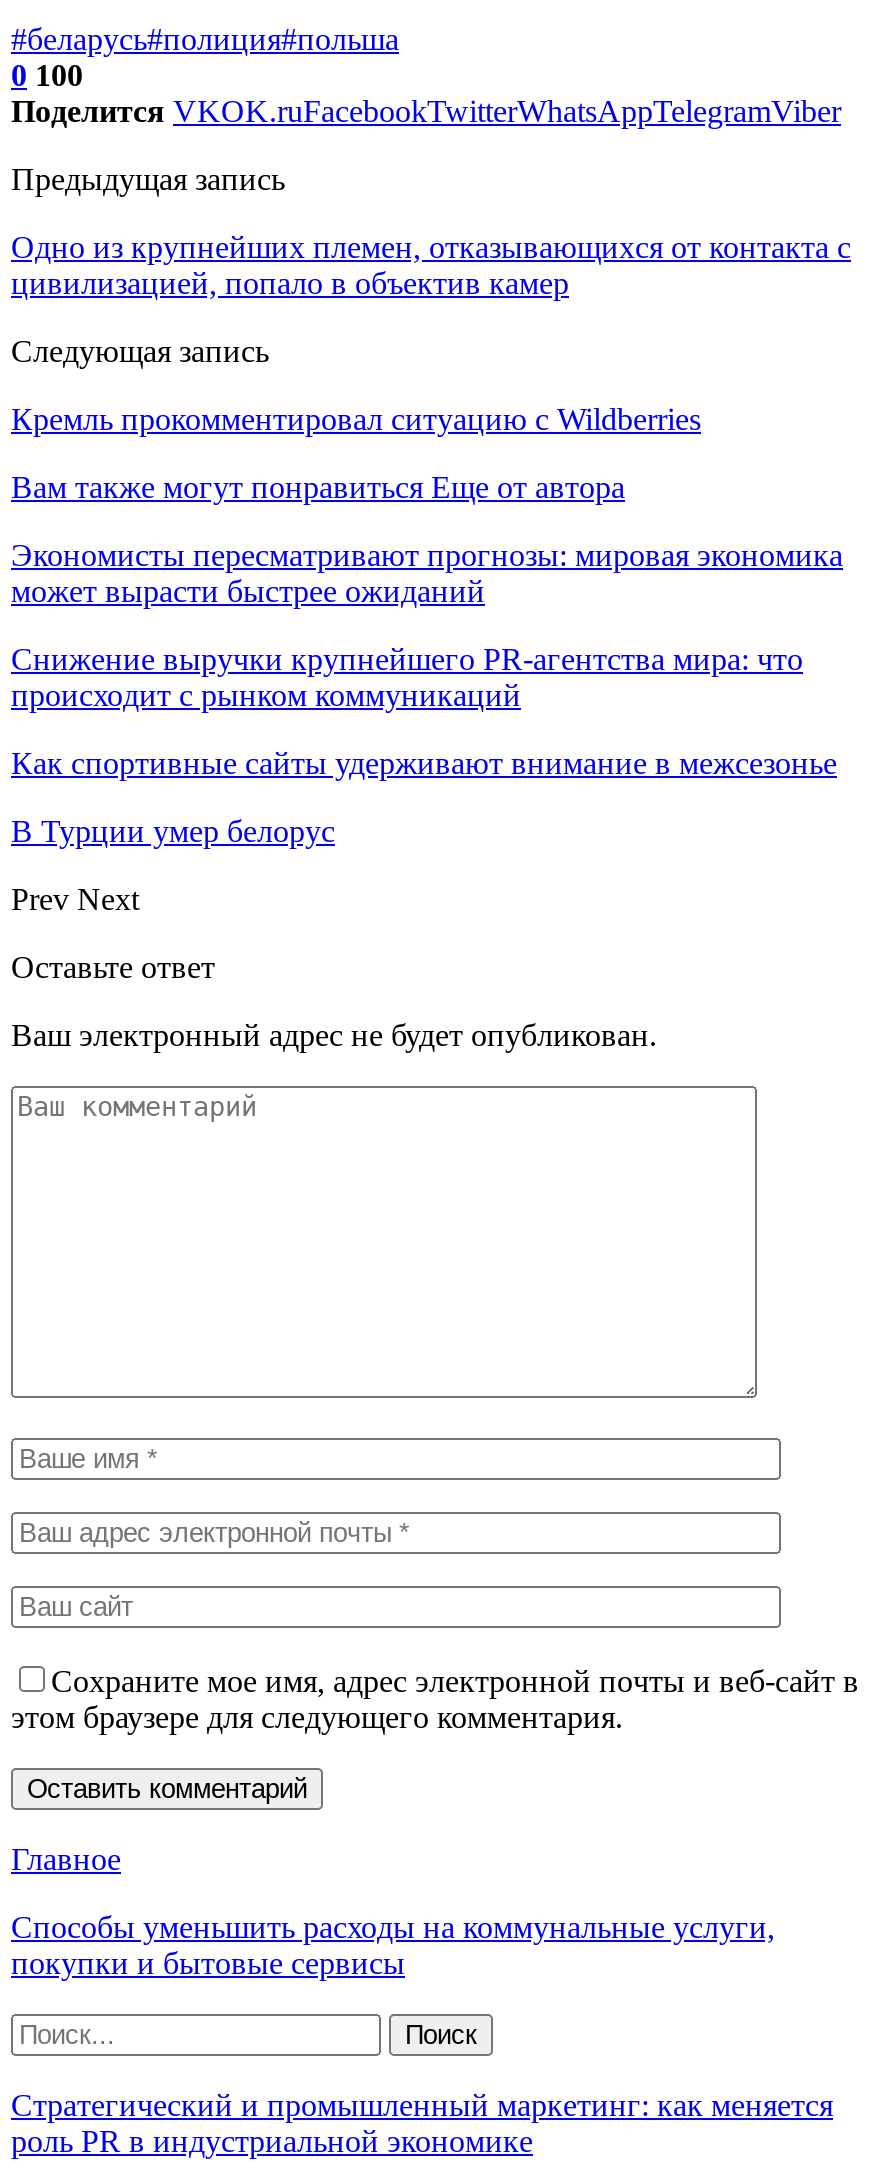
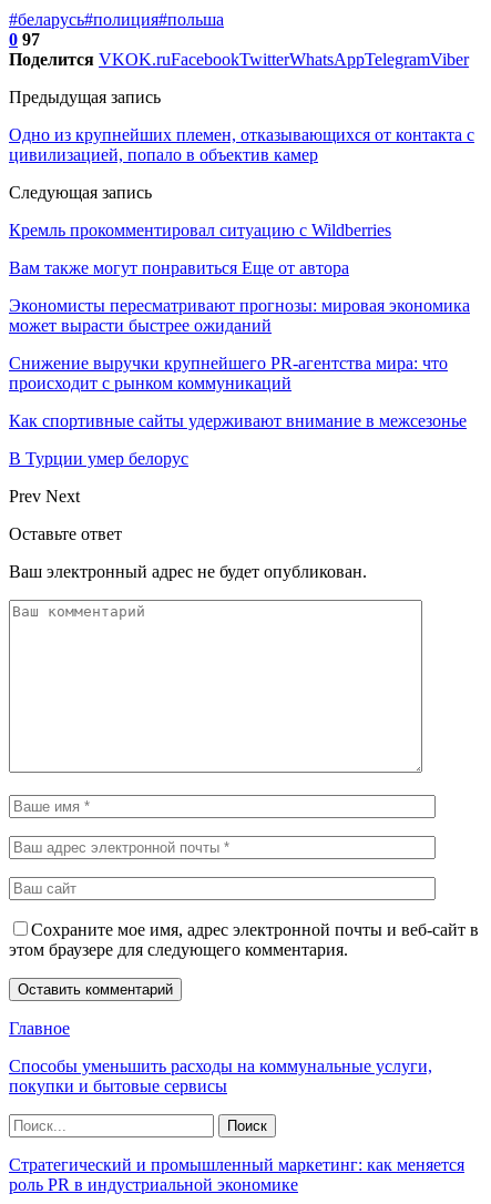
[11,58,83,92] 0 100 -> [9,30,40,49] 0 97

